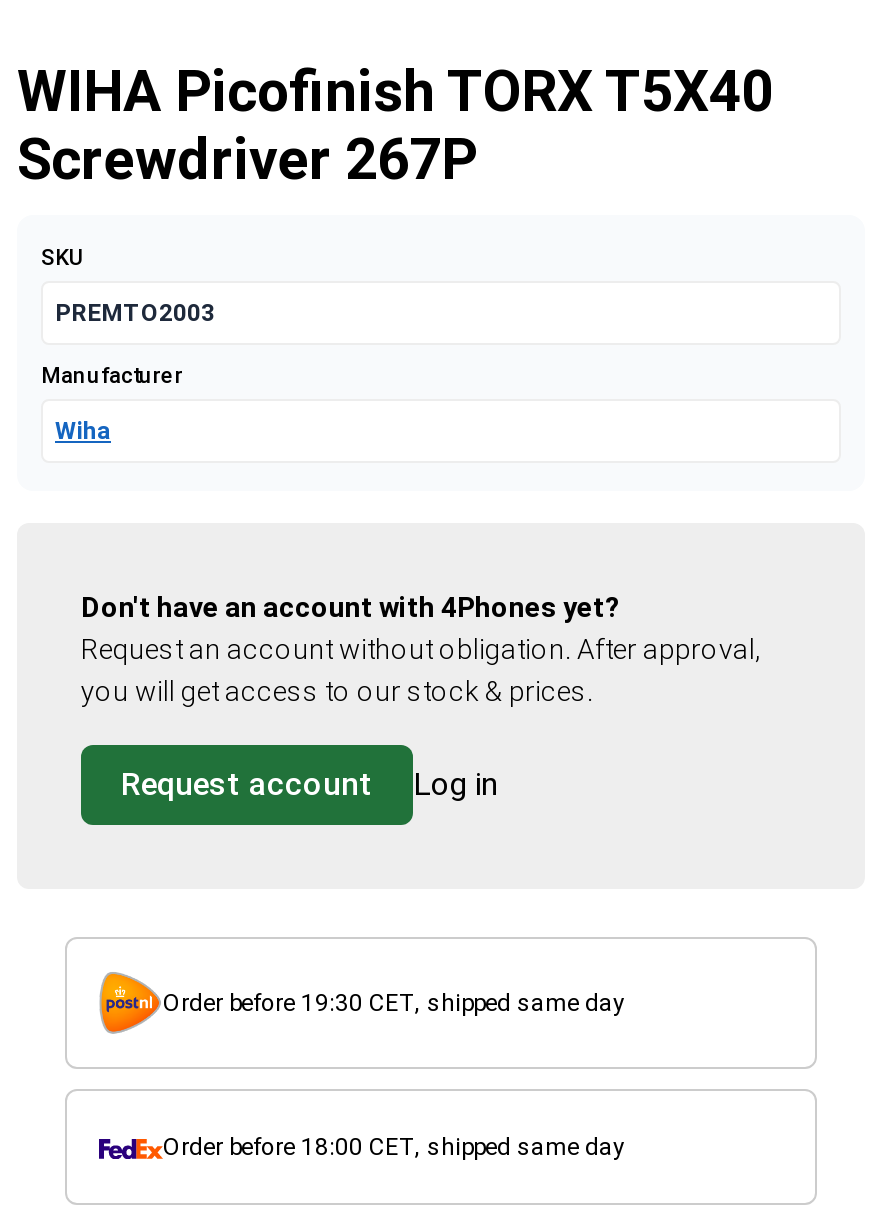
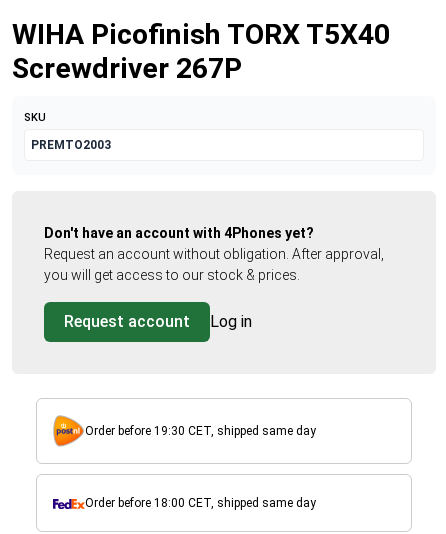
[41,363,183,445] Manufacturer | Wiha -> none

